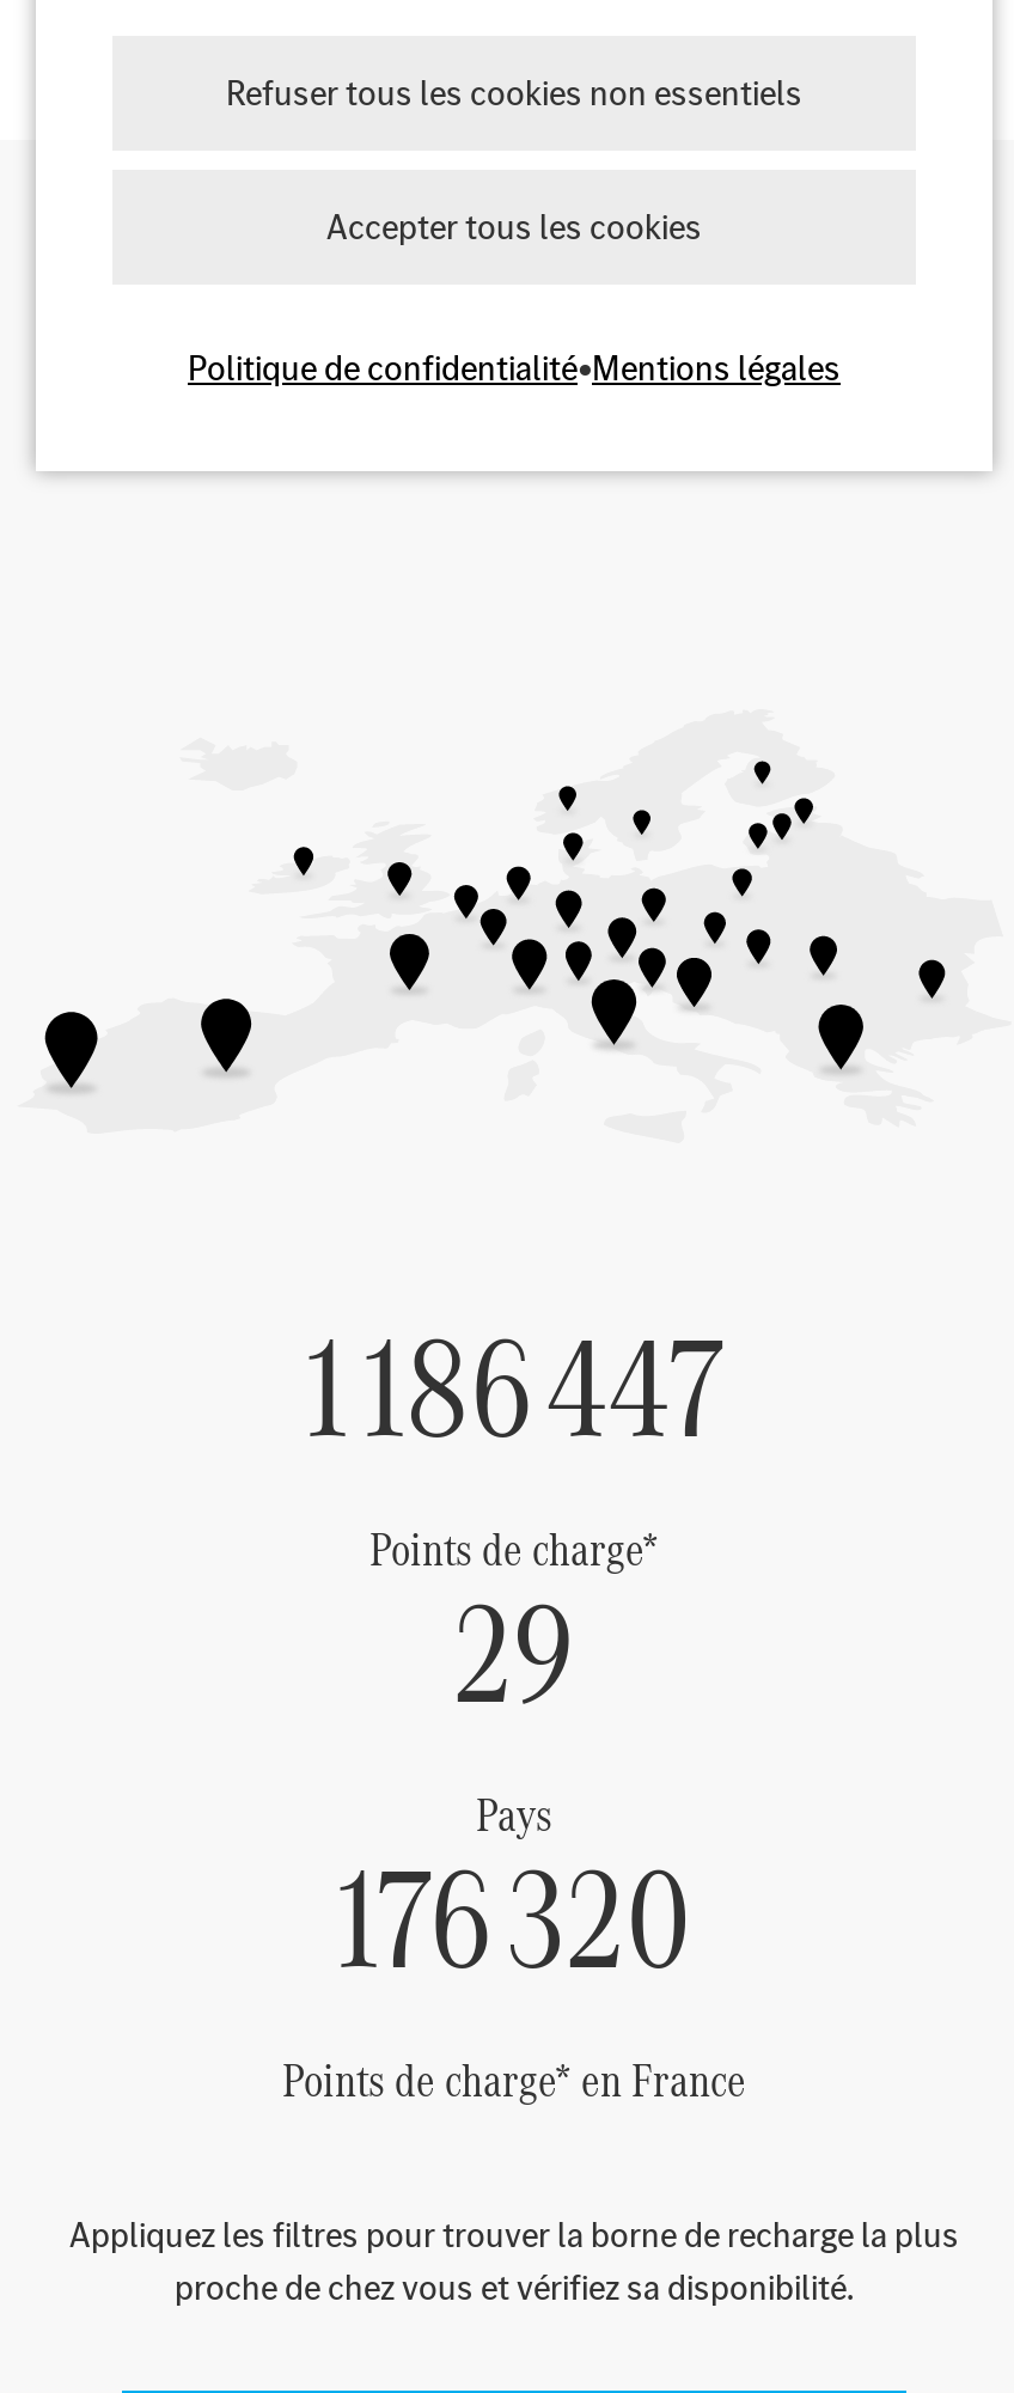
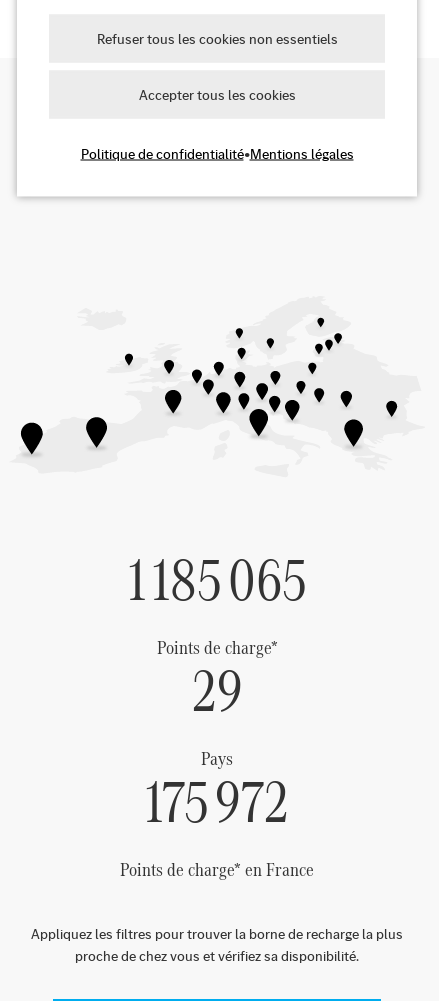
[305,1294,723,1485] 1 186 447 -> [127,540,306,620] 1 185 065
[336,1825,692,2016] 176 320 -> [145,762,289,842] 175 972

